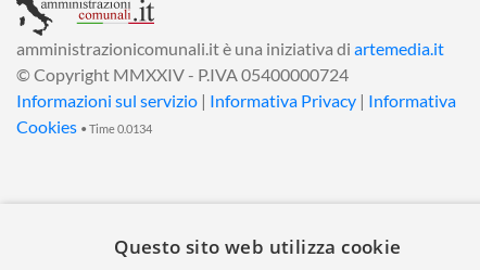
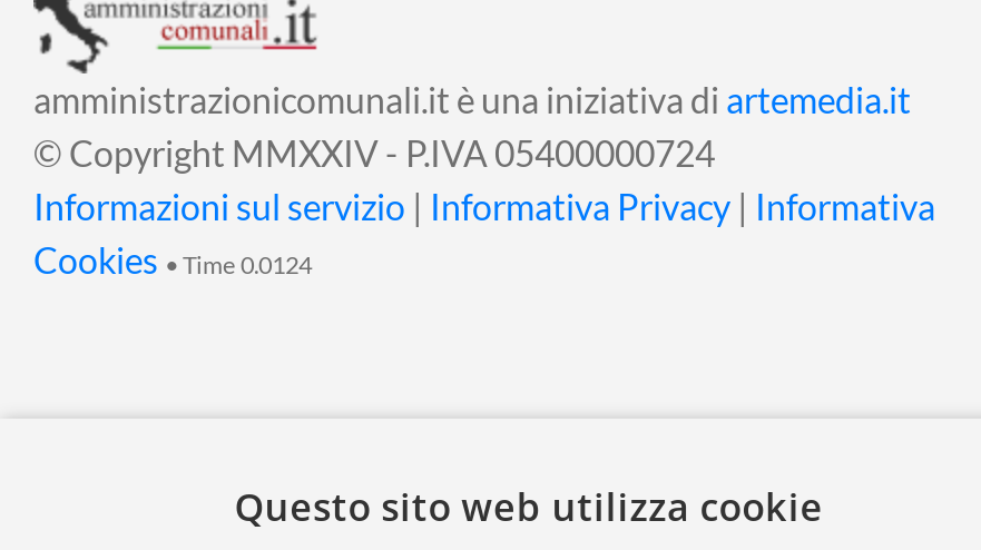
[16,116,152,137] Cookies • Time 0.0134 -> [33,238,312,281] Cookies • Time 0.0124

